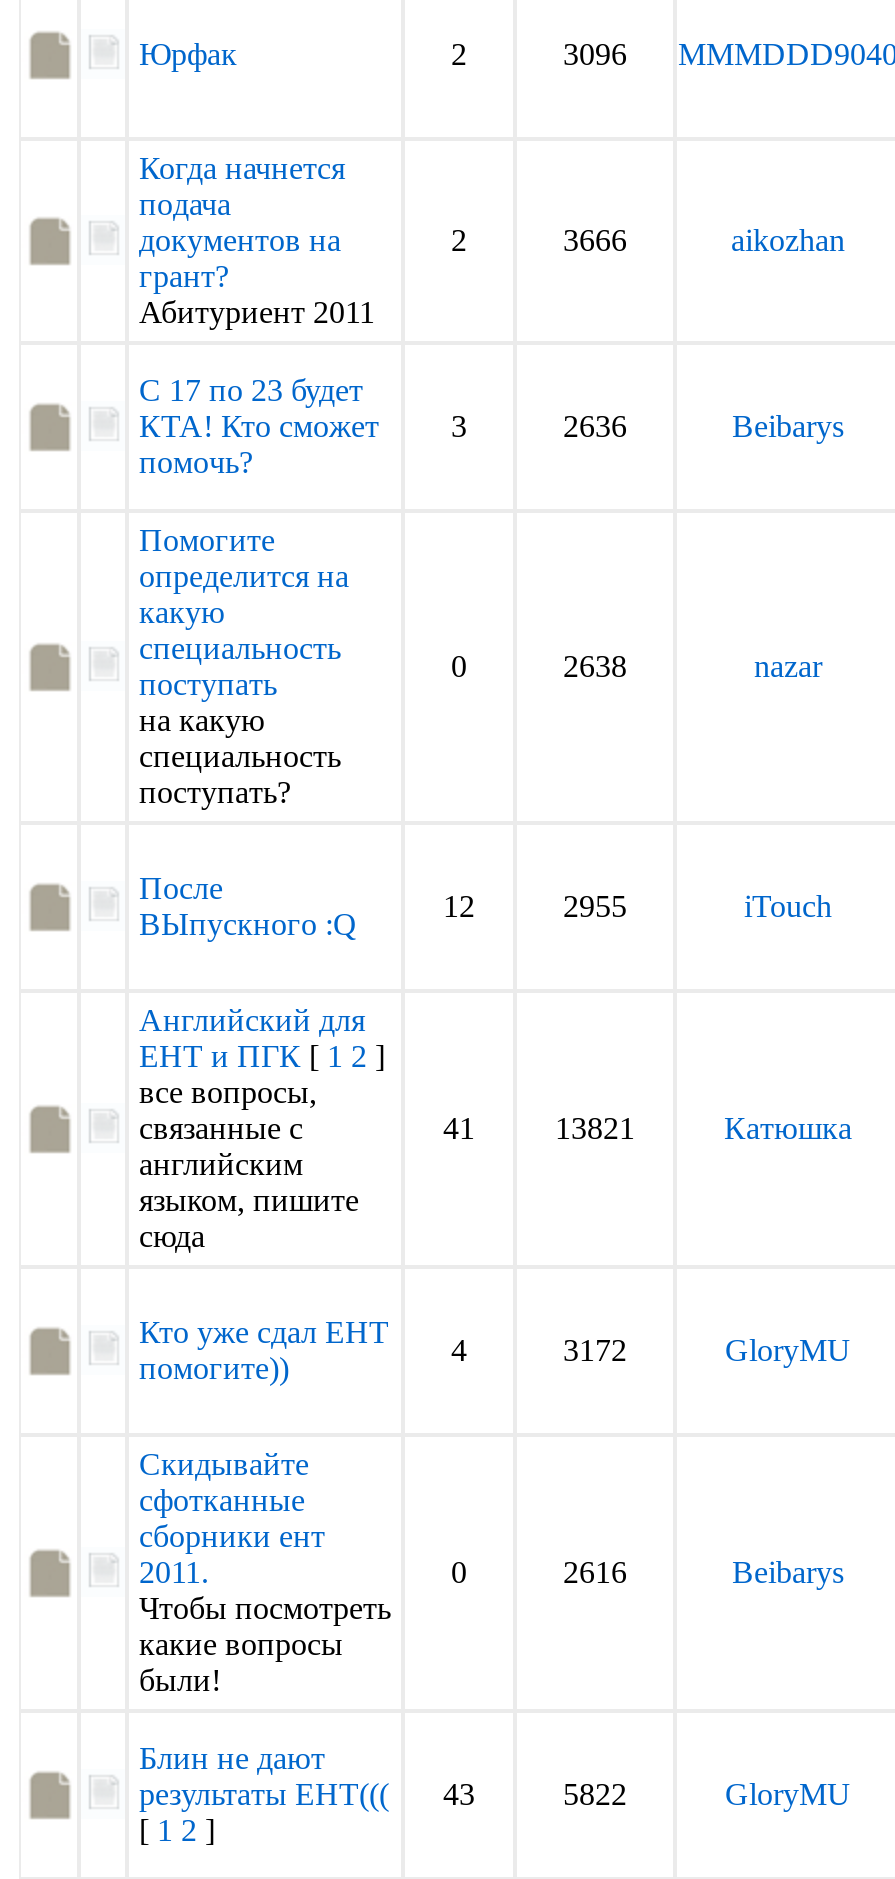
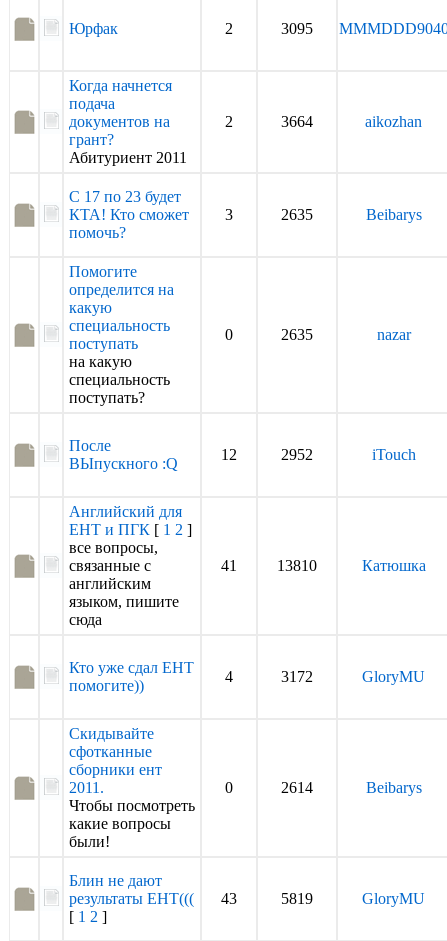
[563,37,627,71] 3096 -> [281,20,313,37] 3095
[563,223,627,257] 3666 -> [281,113,313,130] 3664
[563,409,627,443] 2636 -> [281,206,313,223] 2635
[563,649,627,683] 2638 -> [281,326,313,343] 2635
[563,889,627,923] 2955 -> [281,446,313,463] 2952
[555,1111,635,1145] 13821 -> [277,557,317,574] 13810
[563,1555,627,1589] 2616 -> [281,779,313,796] 2614
[563,1777,627,1811] 5822 -> [281,890,313,907] 5819

